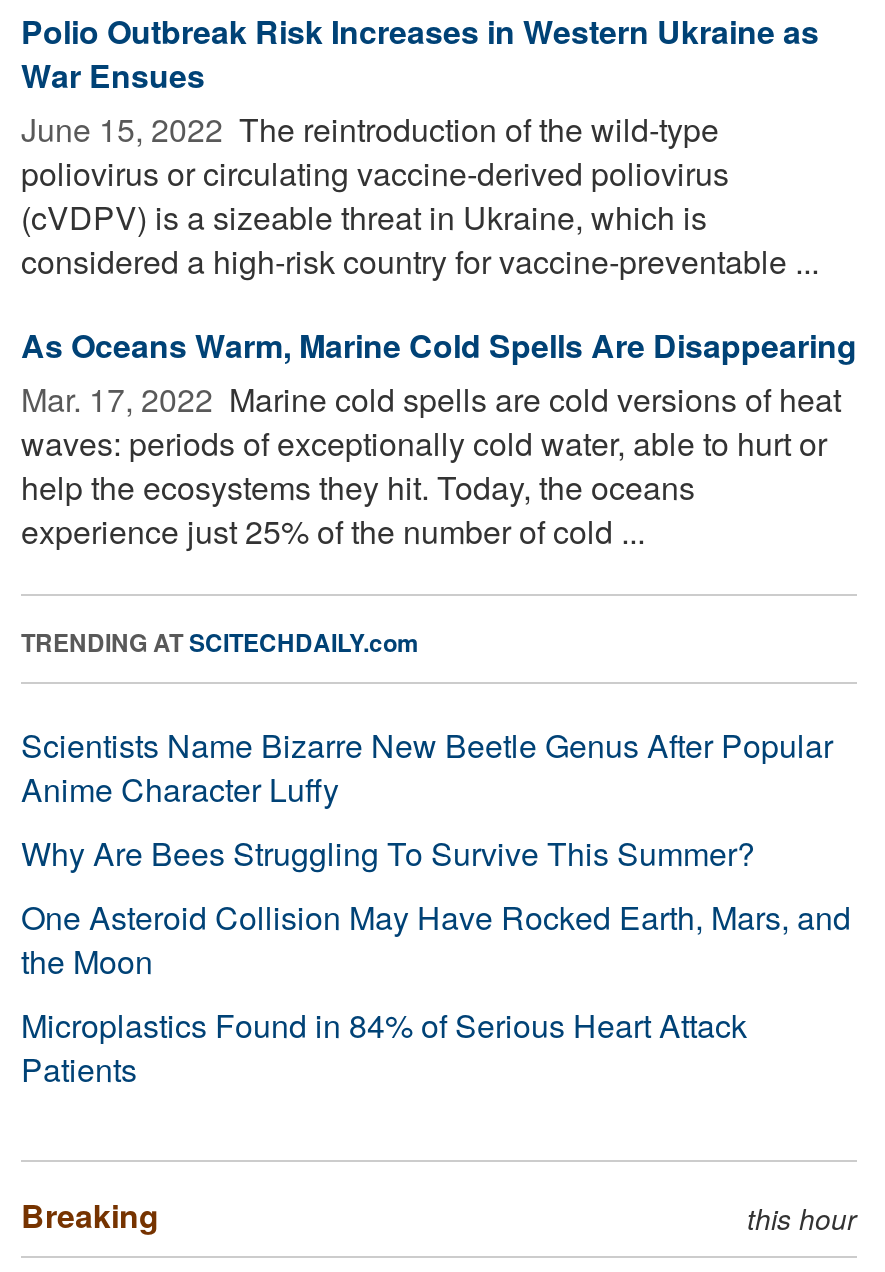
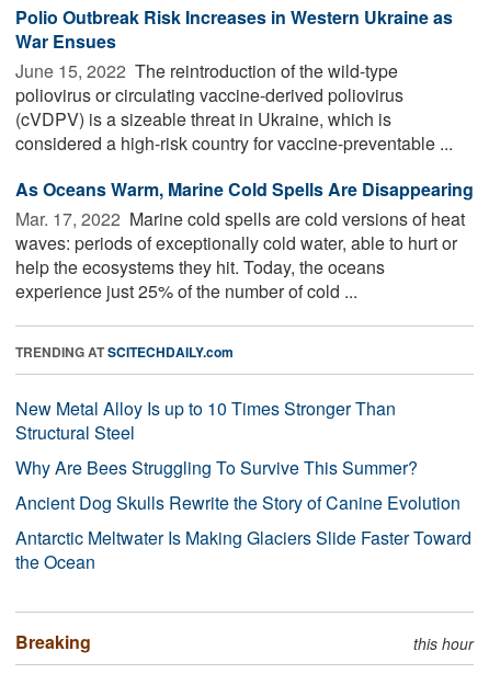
[21,722,833,812] Scientists Name Bizarre New Beetle Genus After Popular | Anime Character Luffy -> [15,395,396,445] New Metal Alloy Is up to 10 Times Stronger Than | Structural Steel
[21,894,851,1092] One Asteroid Collision May Have Rocked Earth, Mars, and | the Moon | Microplastics Found in 84% of Serious Heart Attack | Patients -> [15,490,471,574] Ancient Dog Skulls Rewrite the Story of Canine Evolution | Antarctic Meltwater Is Making Glaciers Slide Faster Toward | the Ocean

